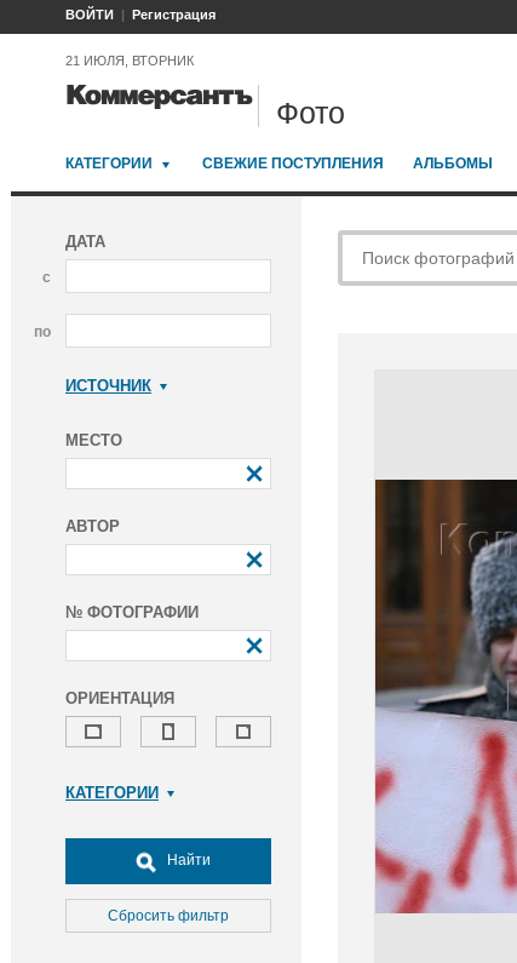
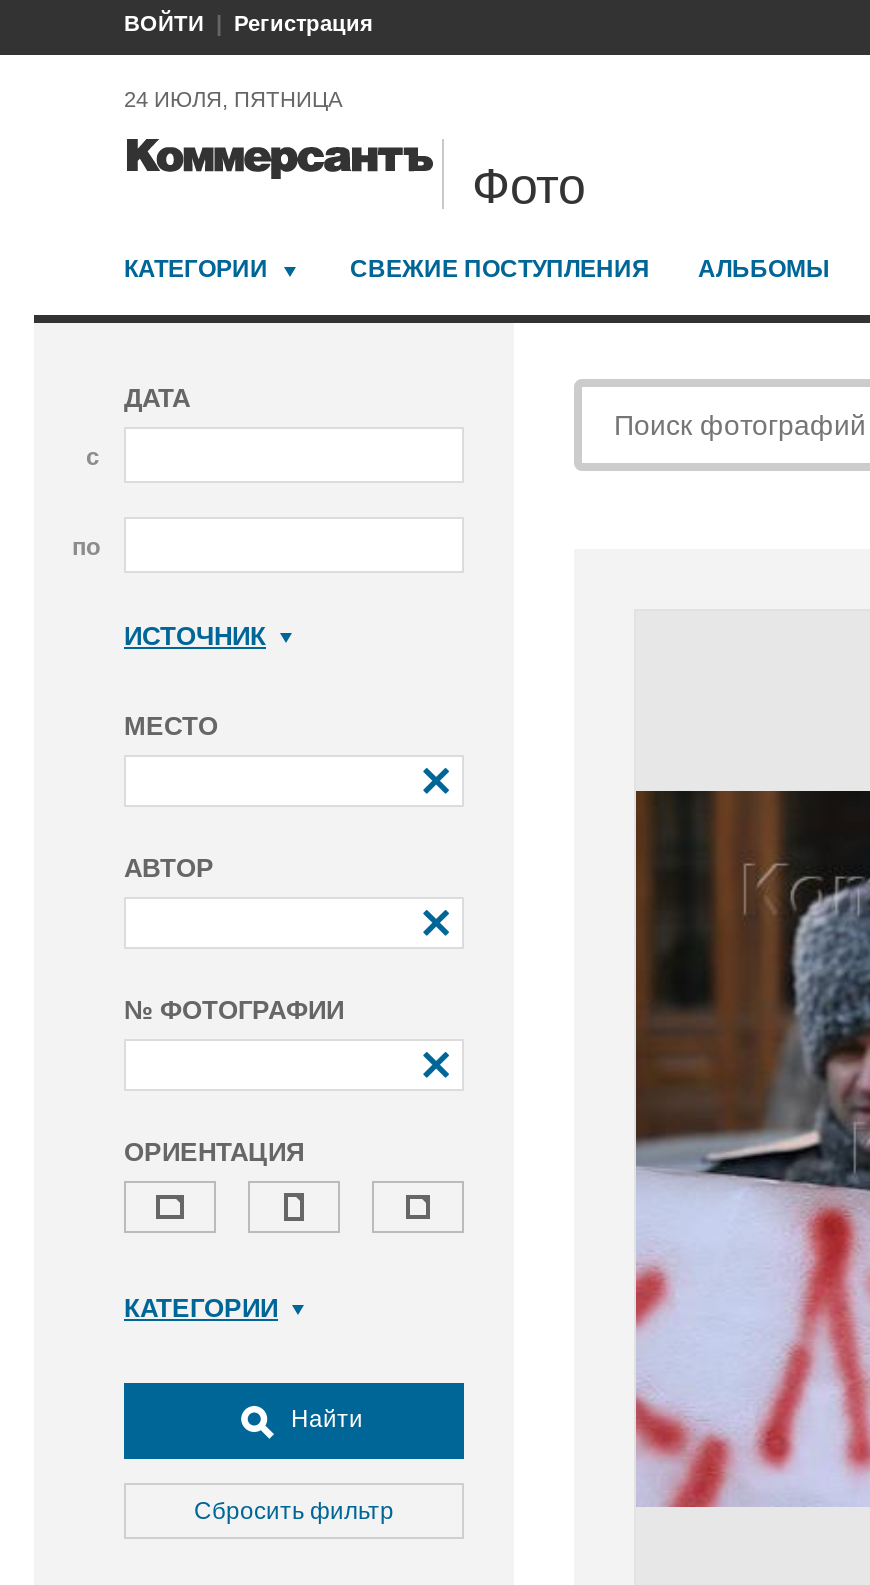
[65,53,194,68] 21 ИЮЛЯ, ВТОРНИК -> [124,87,342,111] 24 ИЮЛЯ, ПЯТНИЦА

